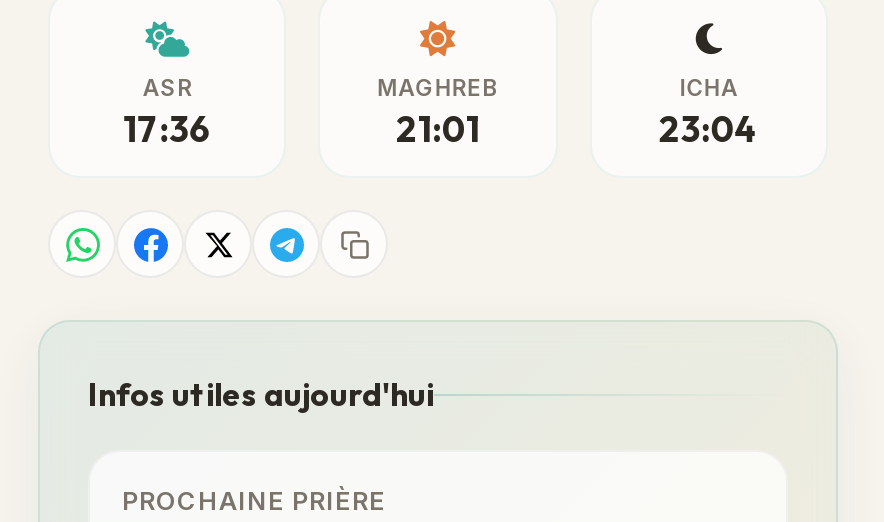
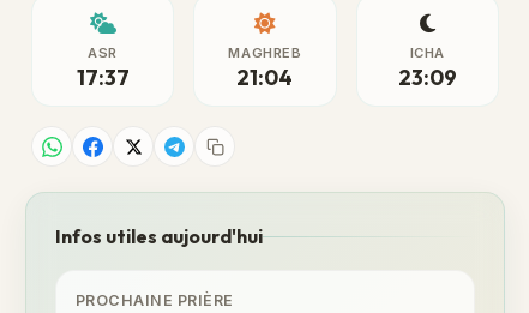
[123,105,211,151] 17:36 -> [76,63,129,91] 17:37
[396,105,480,151] 21:01 -> [237,63,293,91] 21:04
[659,105,759,151] 23:04 -> [398,63,457,91] 23:09

